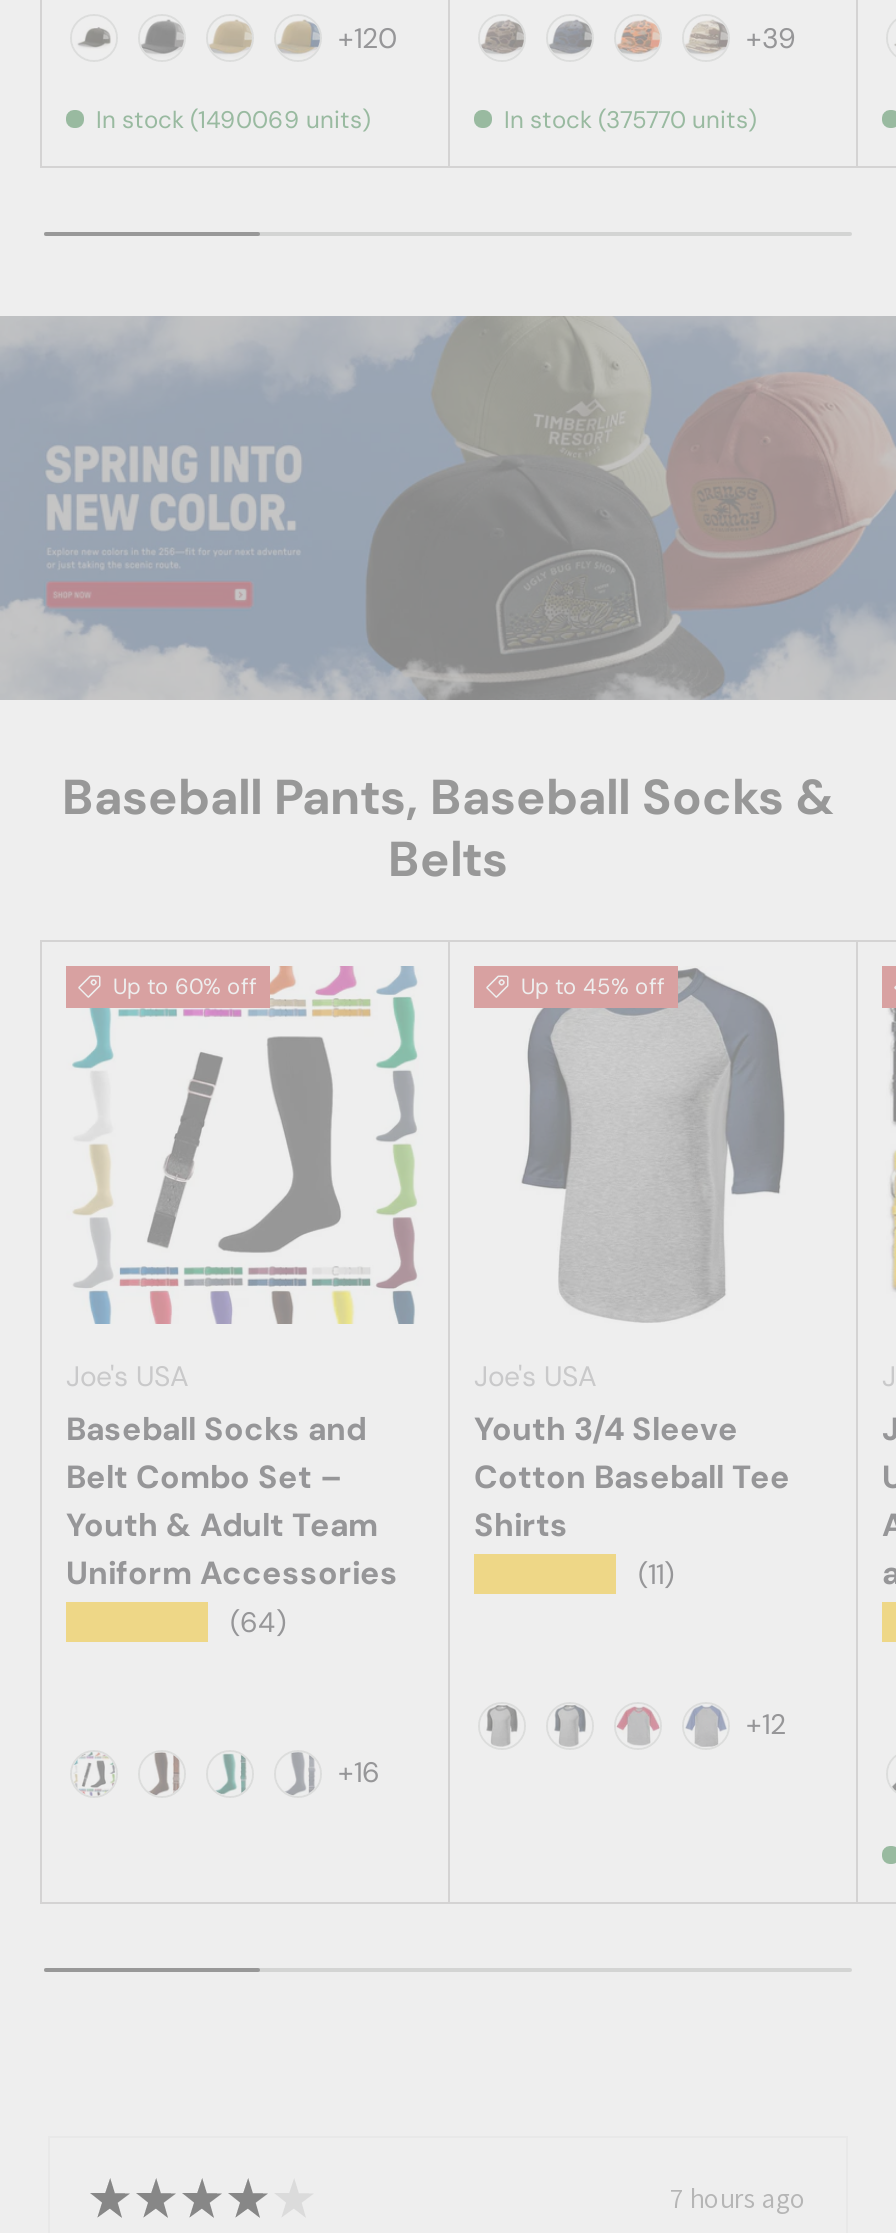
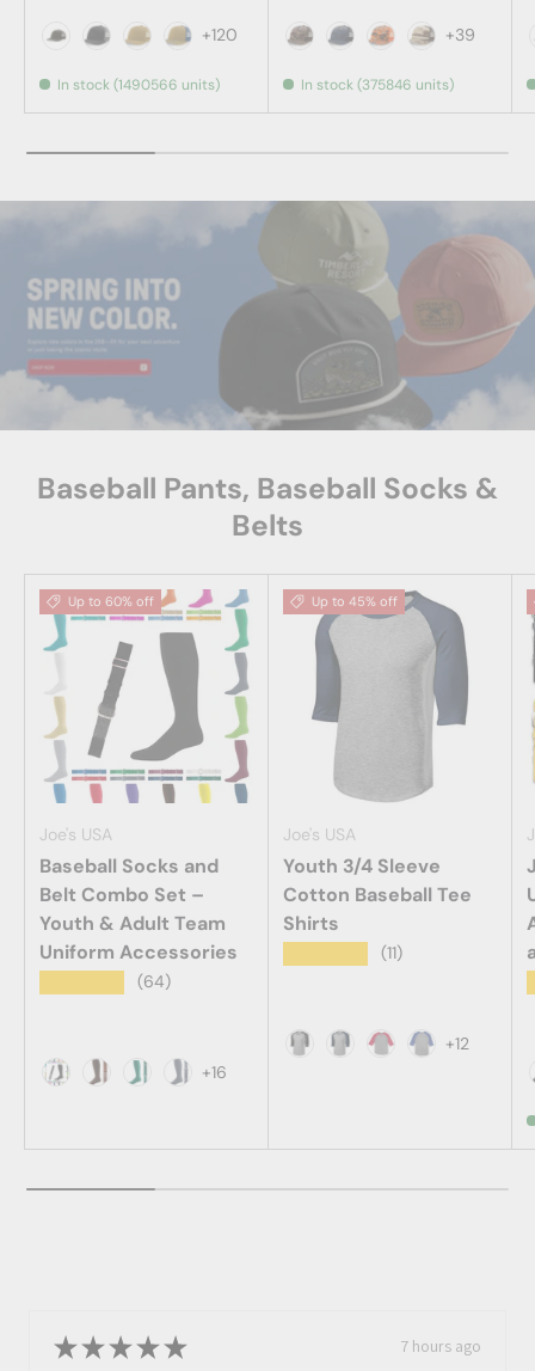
[96,104,370,136] In stock (1490069 units) -> [57,75,220,94] In stock (1490566 units)
[504,104,756,136] In stock (375770 units) -> [301,75,454,94] In stock (375846 units)

